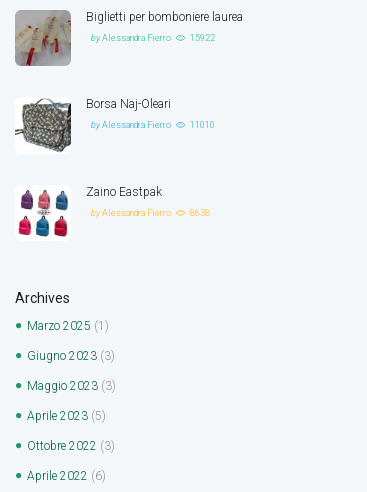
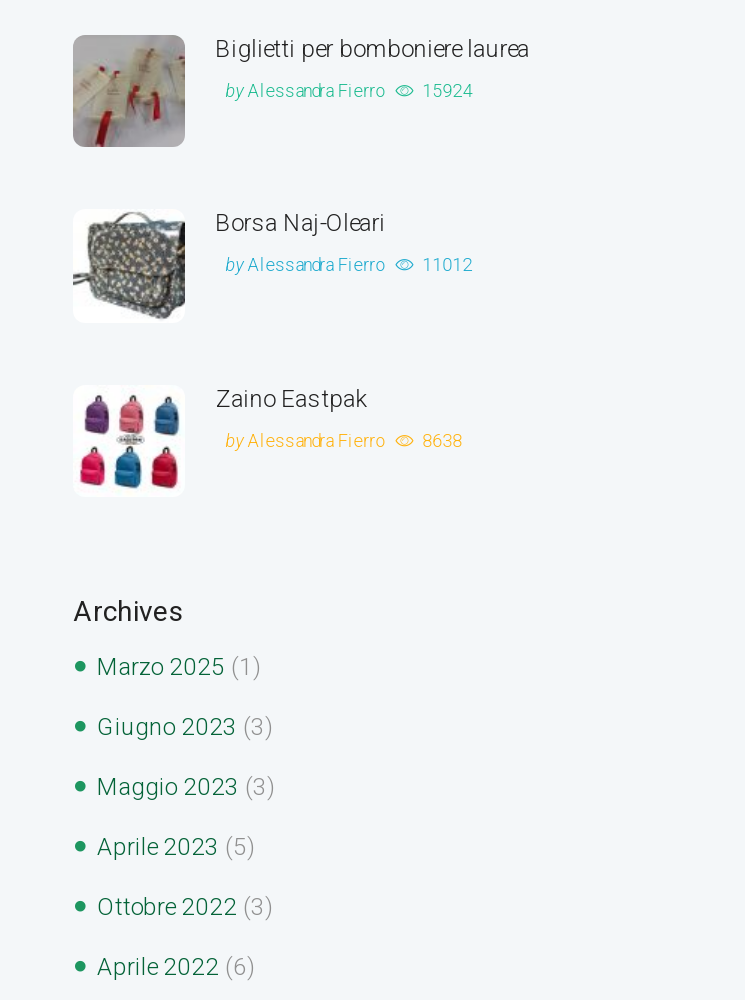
[91,33,215,43] by Alessandra Fierro 15922 -> [225,81,473,101] by Alessandra Fierro 15924
[91,120,215,130] by Alessandra Fierro 11010 -> [225,256,473,276] by Alessandra Fierro 11012

